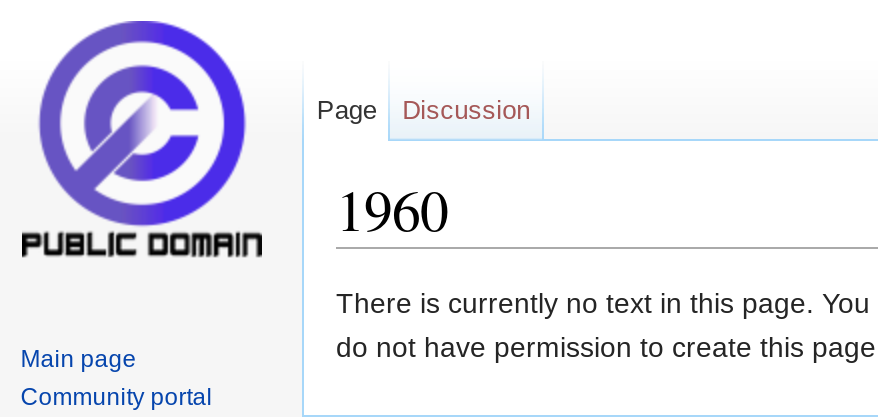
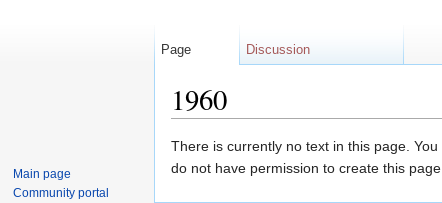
[20,19,264,259] [image] -> none

